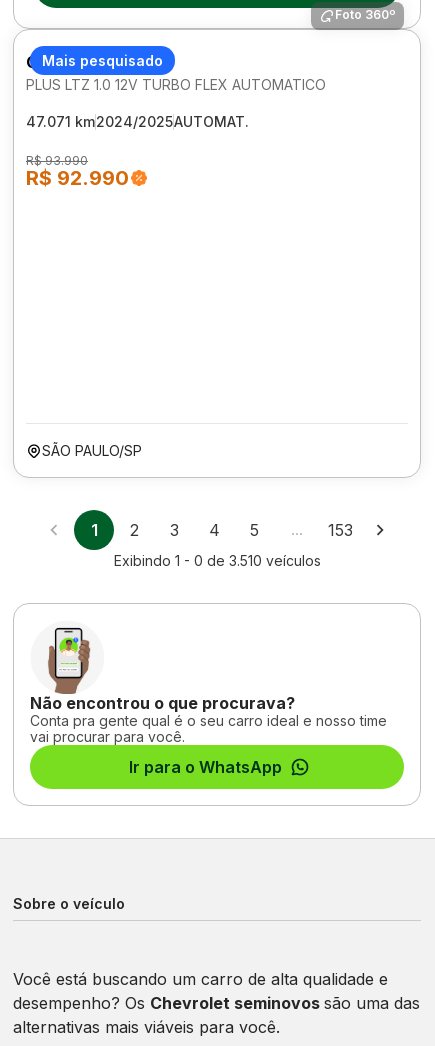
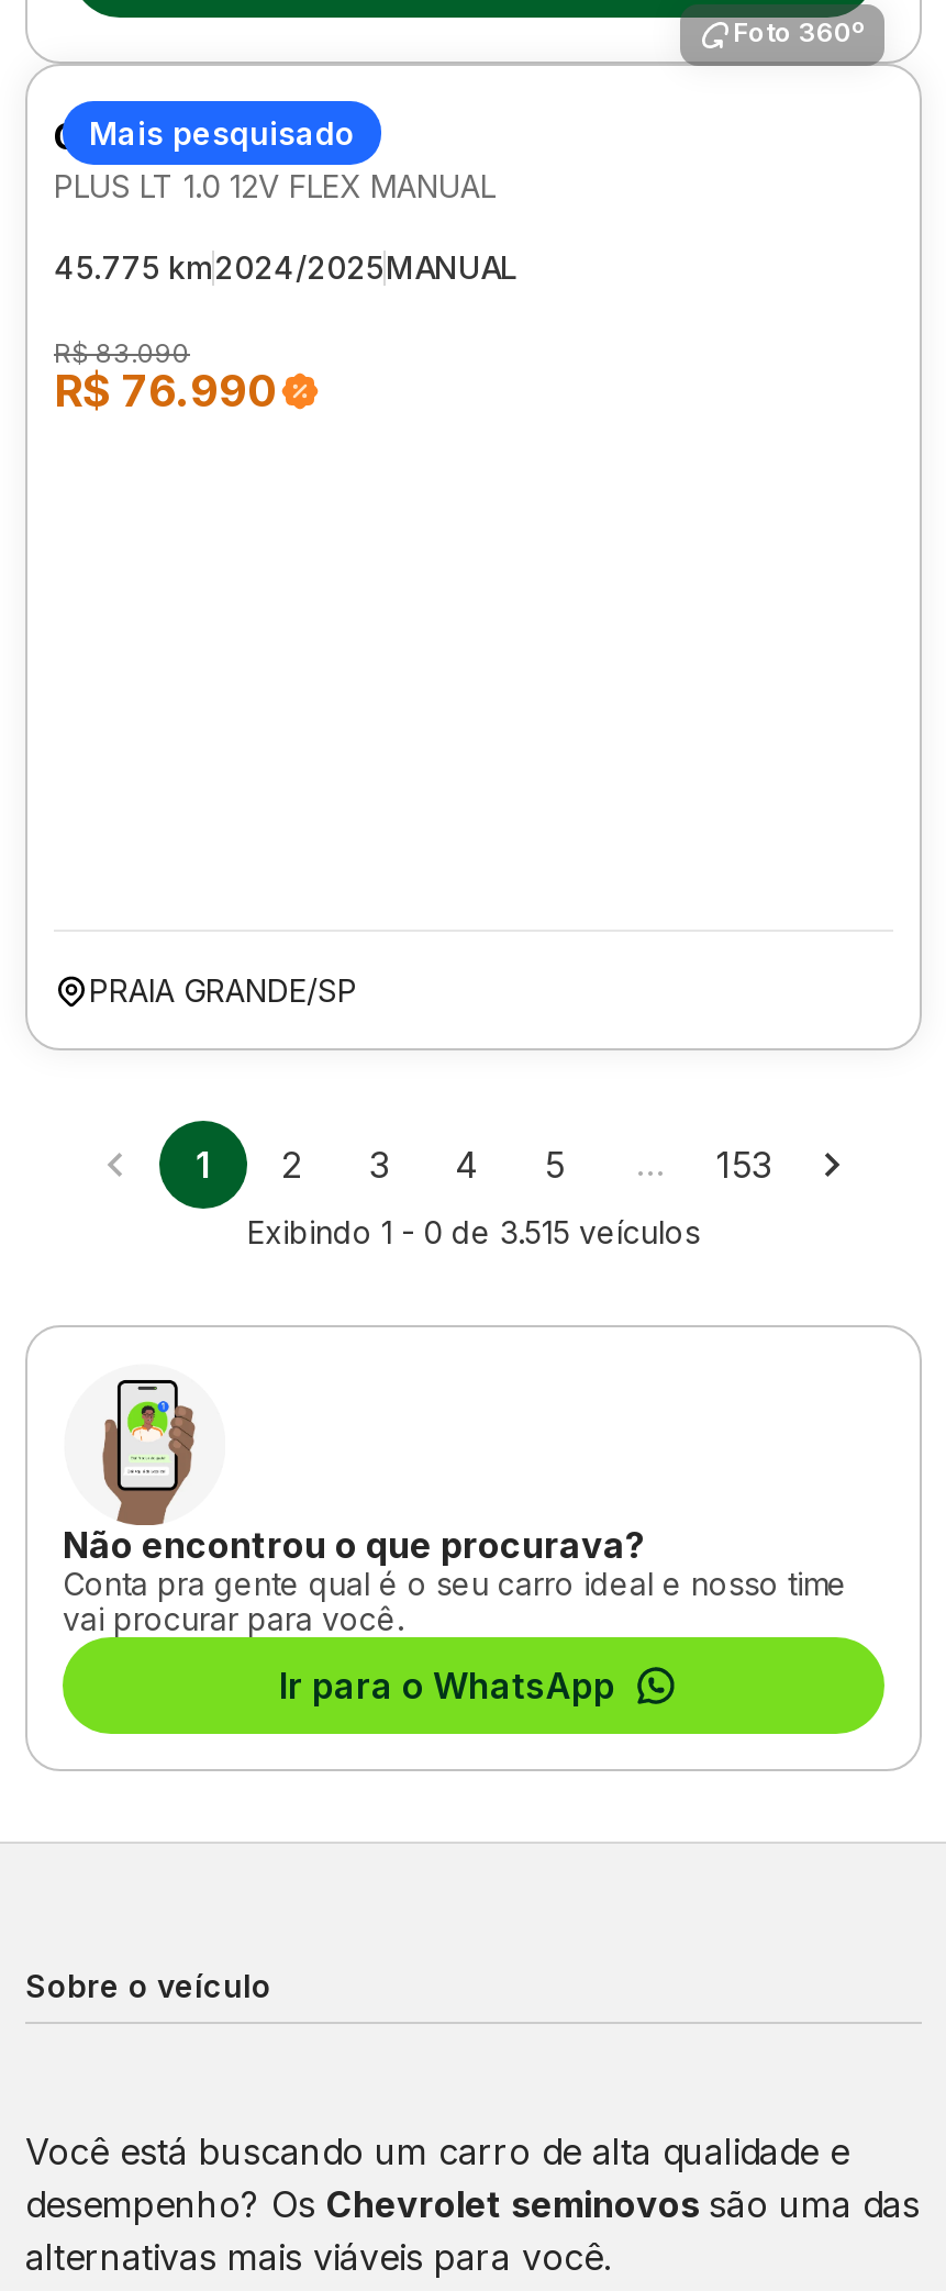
[26,76,326,93] PLUS LTZ 1.0 12V TURBO FLEX AUTOMATICO -> [54,167,496,204] PLUS LT 1.0 12V FLEX MANUAL
[26,113,249,130] 47.071 km2024/2025AUTOMAT. -> [54,248,517,286] 45.775 km2024/2025MANUAL
[26,153,129,190] R$ 93.990 | R$ 92.990 -> [54,336,278,418] R$ 83.090 | R$ 76.990
[42,442,142,459] SÃO PAULO/SP -> [89,971,357,1009] PRAIA GRANDE/SP
[113,552,320,569] Exibindo 1 - 0 de 3.510 veículos -> [247,1213,700,1250] Exibindo 1 - 0 de 3.515 veículos

